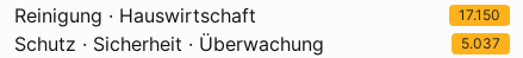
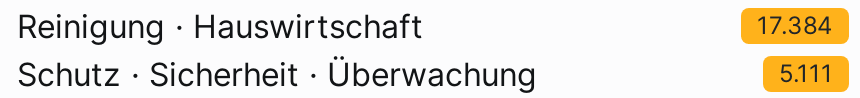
[459,6,500,23] 17.150 -> [757,10,833,40] 17.384
[461,34,500,52] 5.037 -> [779,58,833,88] 5.111

